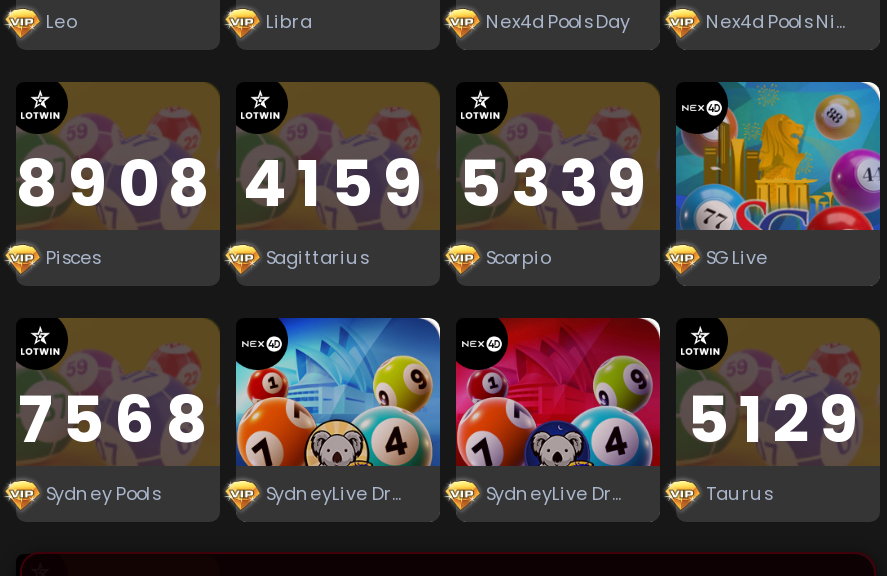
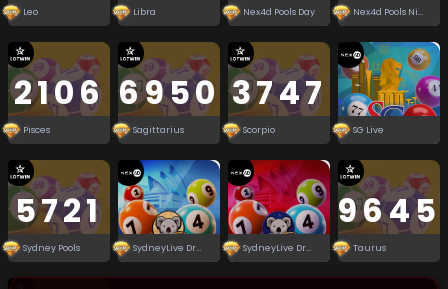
[16,138,220,228] 8908 -> [13,70,104,115] 2106
[243,138,433,228] 4159 -> [118,70,220,115] 6950
[459,138,657,228] 5339 -> [231,70,326,115] 3747
[18,374,218,464] 7568 -> [15,188,103,233] 5721
[687,374,869,464] 5129 -> [337,188,441,233] 9645

